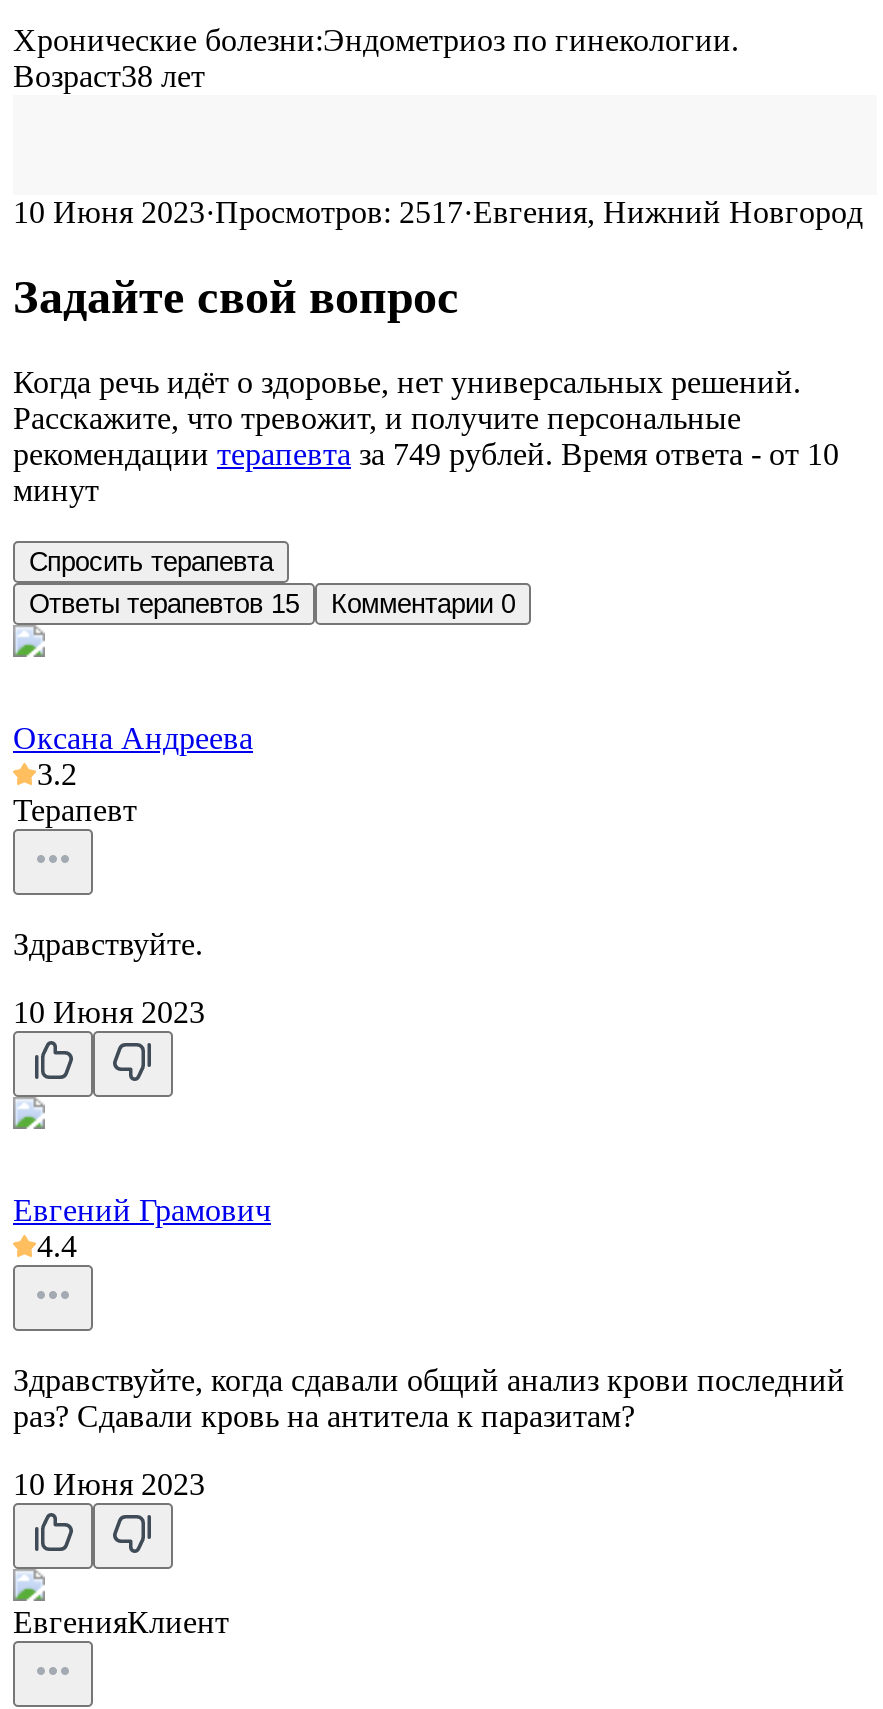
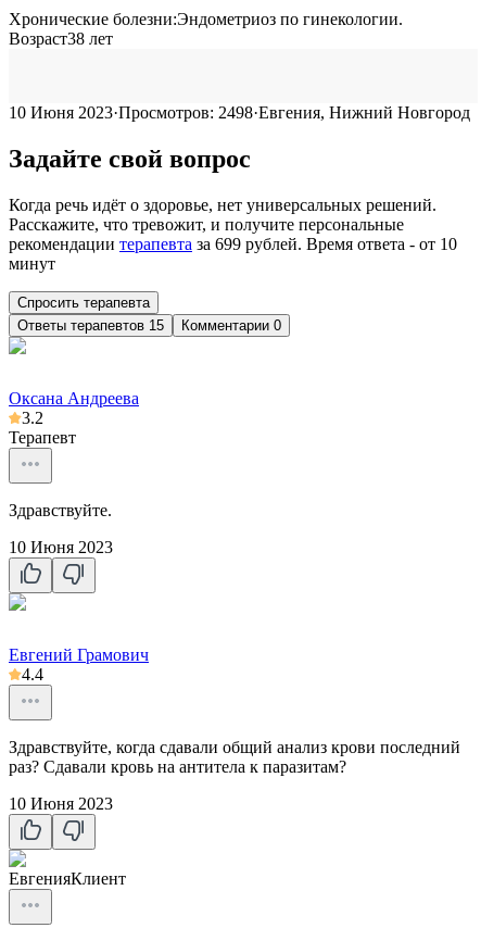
[13,195,863,229] 10 Июня 2023·Просмотров: 2517·Евгения, Нижний Новгород -> [9,103,470,122] 10 Июня 2023·Просмотров: 2498·Евгения, Нижний Новгород
[13,436,839,470] рекомендации терапевта за 749 рублей. Время ответа - от 10 -> [9,234,457,253] рекомендации терапевта за 699 рублей. Время ответа - от 10

